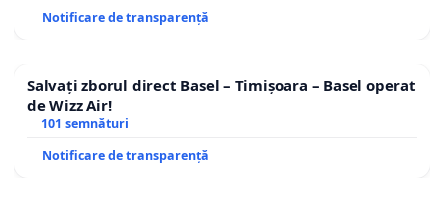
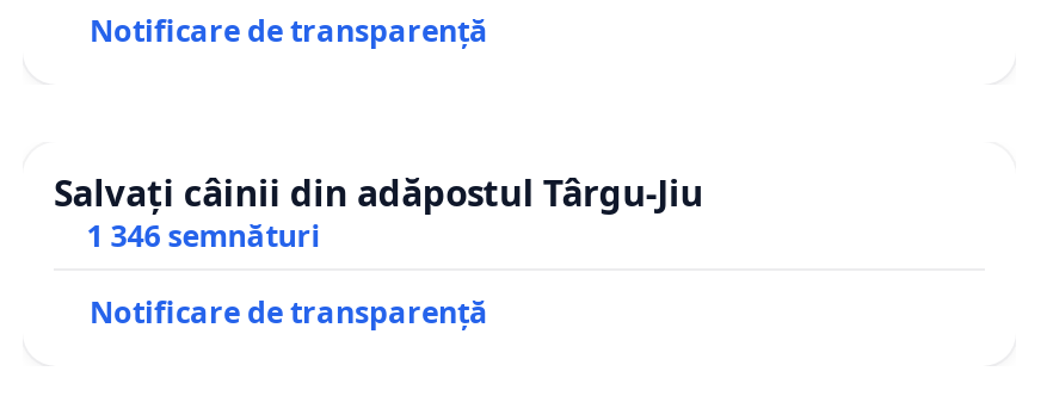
[27,75,416,132] Salvați zborul direct Basel – Timișoara – Basel operat | de Wizz Air! | 101 semnături -> [54,169,703,257] Salvați câinii din adăpostul Târgu-Jiu | 1 346 semnături

